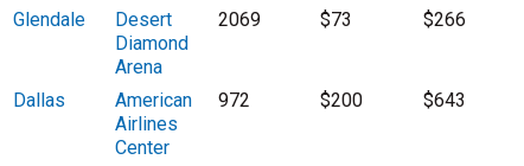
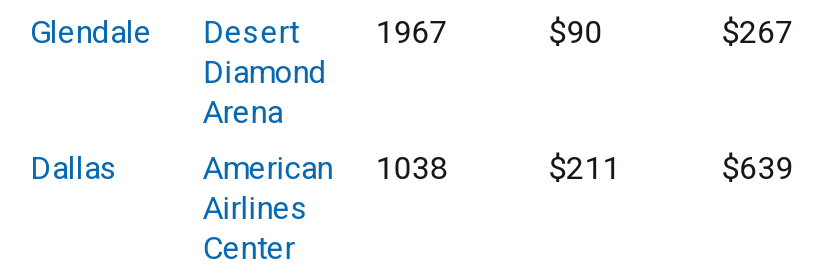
[218,8,261,31] 2069 -> [376,13,448,51] 1967
[320,8,352,31] $73 -> [548,13,602,51] $90
[423,8,465,31] $266 -> [721,13,793,51] $267
[115,89,250,111] American 972 -> [203,149,448,187] American 1038
[320,89,363,111] $200 -> [548,149,620,187] $211
[423,89,465,111] $643 -> [721,149,793,187] $639

